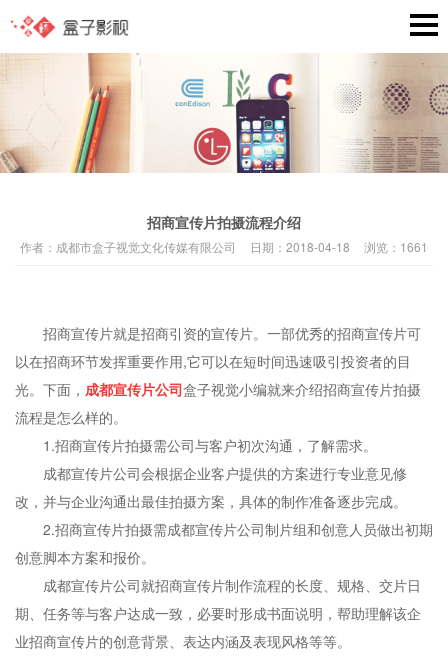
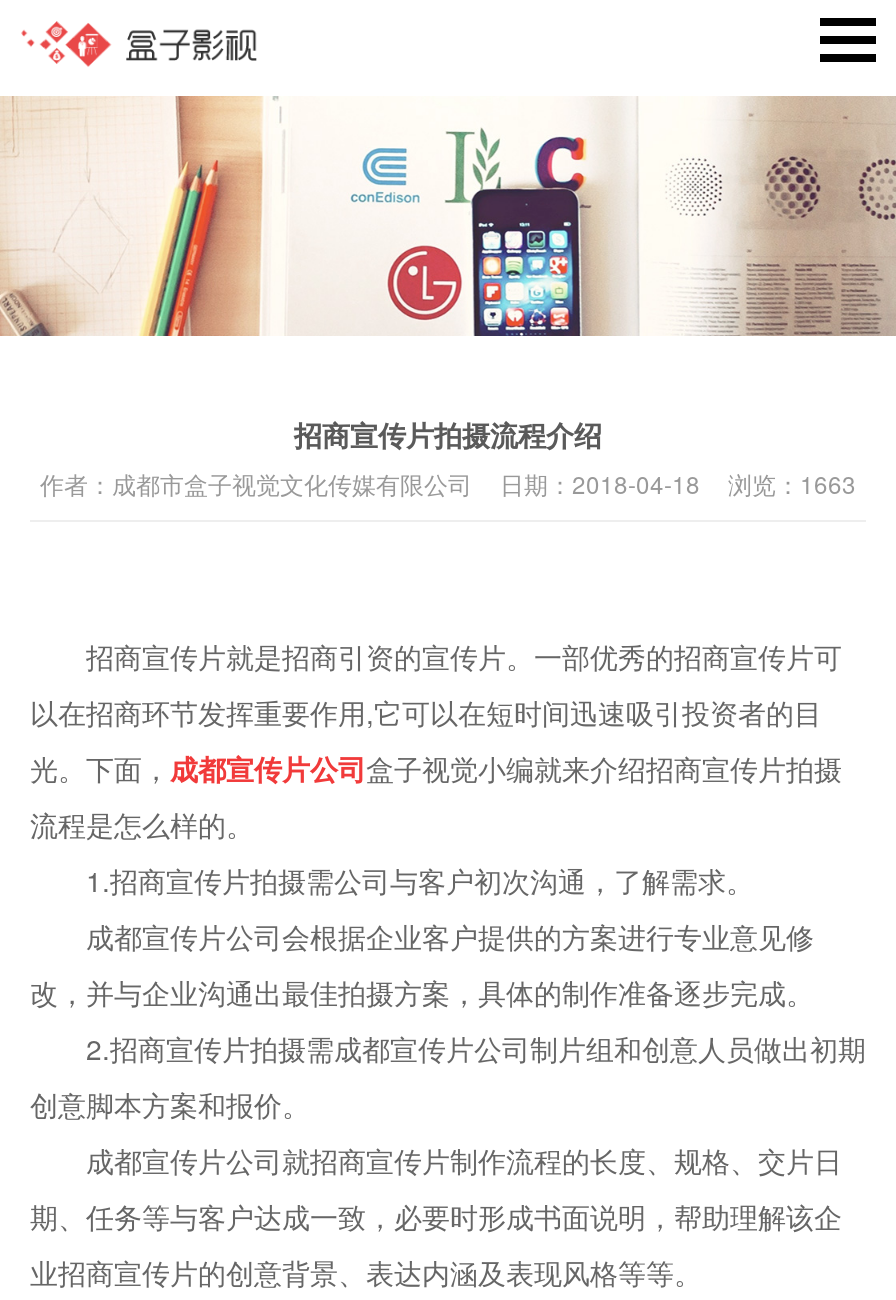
[20,238,428,255] 作者：成都市盒子视觉文化传媒有限公司 日期：2018-04-18 浏览：1661 -> [40,466,856,500] 作者：成都市盒子视觉文化传媒有限公司 日期：2018-04-18 浏览：1663

